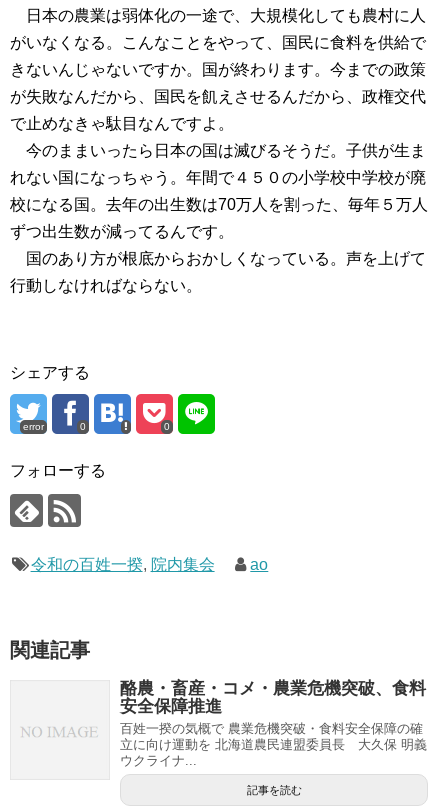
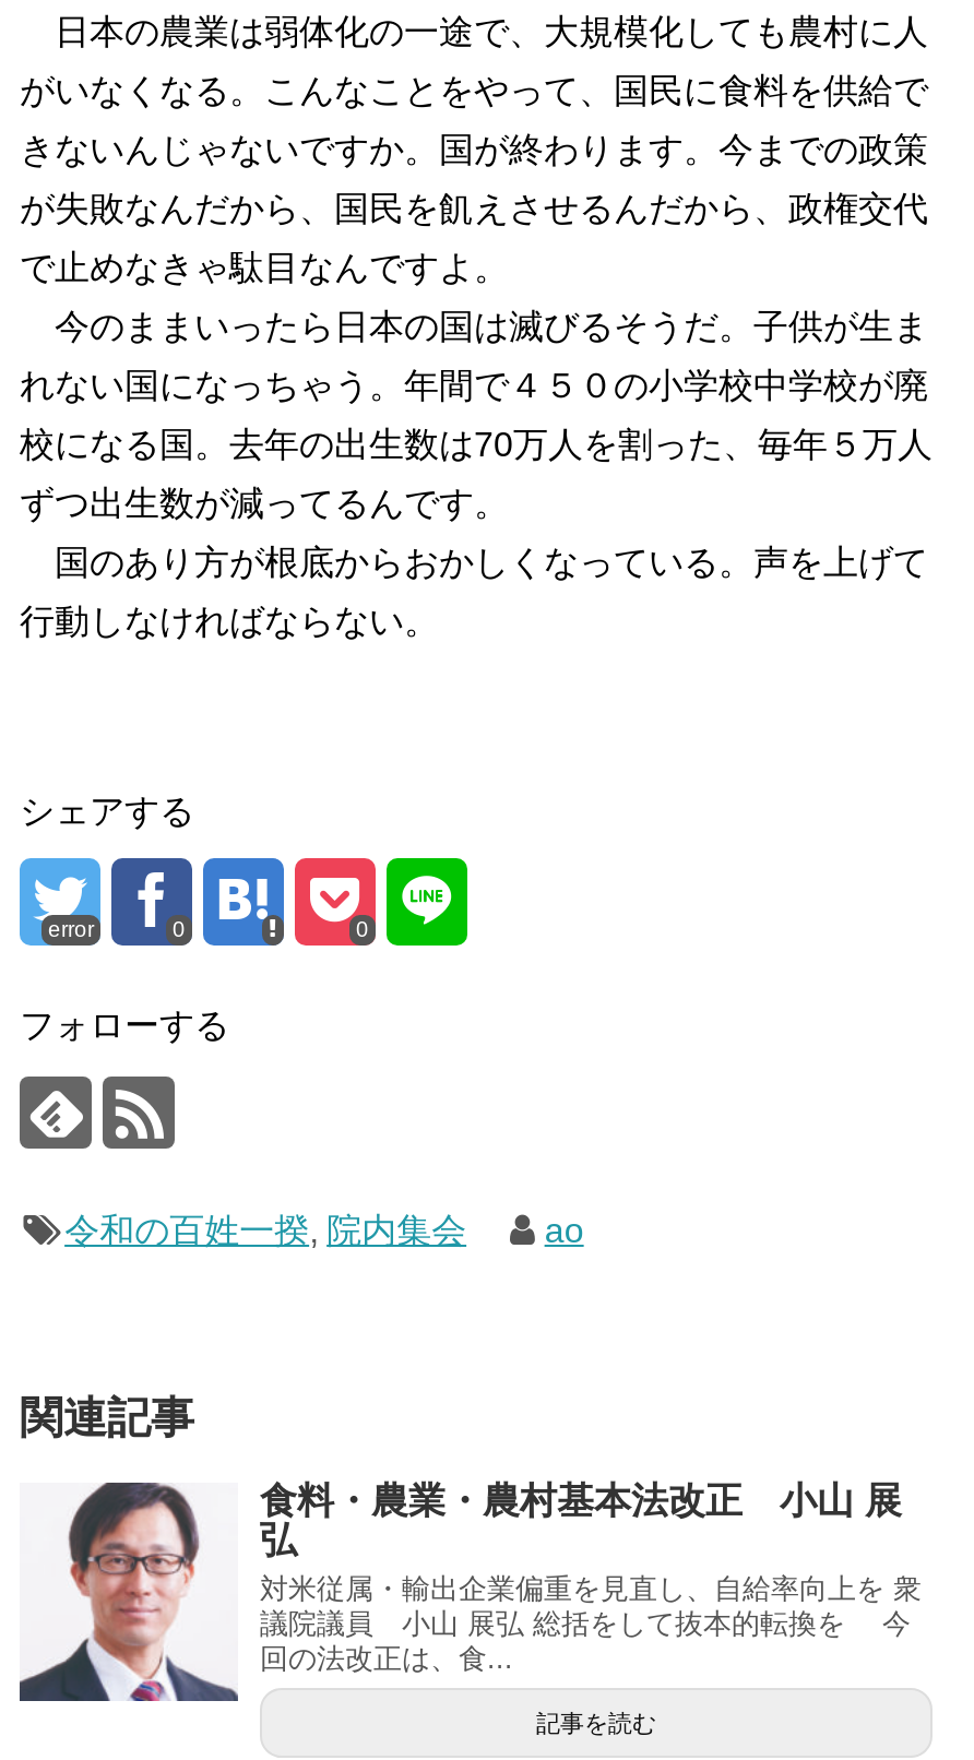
none -> [17,1480,240,1703] [image]
[120,679,427,768] 酪農・畜産・コメ・農業危機突破、食料 | 安全保障推進 | 百姓一揆の気概で 農業危機突破・食料安全保障の確 | 立に向け運動を 北海道農民連盟委員長 大久保 明義 | ウクライナ... -> [260,1480,922,1675] 食料・農業・農村基本法改正 小山 展 | 弘 | 対米従属・輸出企業偏重を見直し、自給率向上を 衆 | 議院議員 小山 展弘 総括をして抜本的転換を 今 | 回の法改正は、食...

